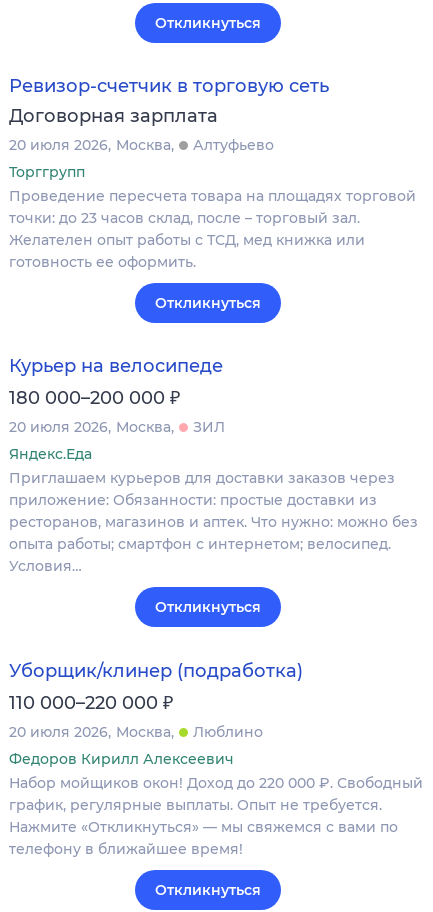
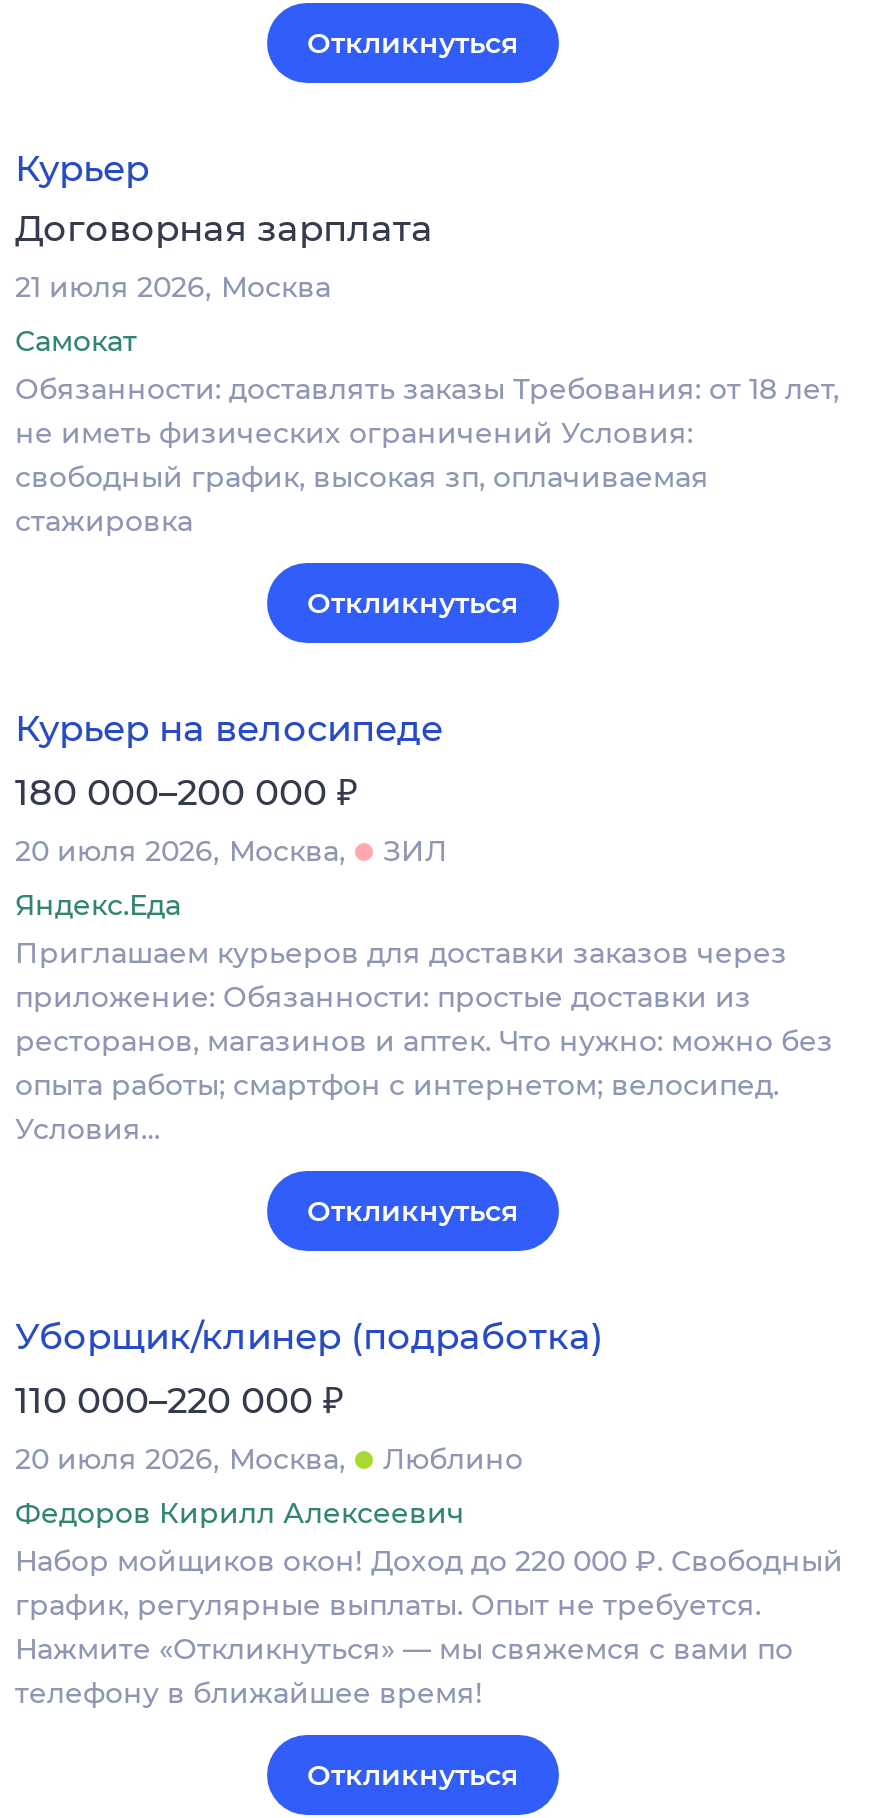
[9,75,329,97] Ревизор-счетчик в торговую сеть -> [15,147,149,191] Курьер
[9,136,274,154] 20 июля 2026 Москва | Алтуфьево -> [15,269,331,305] 21 июля 2026 Москва
[9,163,416,271] Торггрупп | Проведение пересчета товара на площадях торговой | точки: до 23 часов склад, после – торговый зал. | Желателен опыт работы с ТСД, мед книжка или | готовность ее оформить. -> [15,323,839,539] Самокат | Обязанности: доставлять заказы Требования: от 18 лет, | не иметь физических ограничений Условия: | свободный график, высокая зп, оплачиваемая | стажировка

